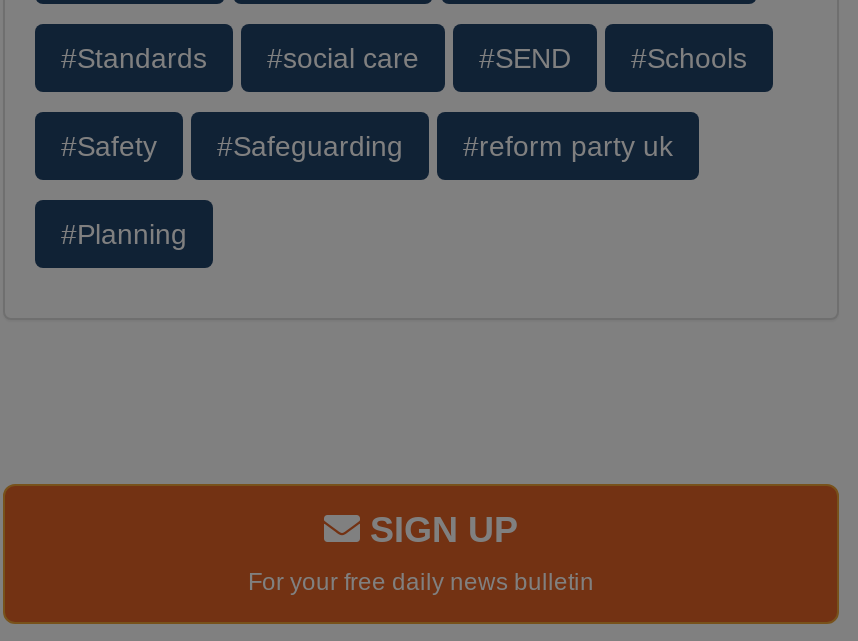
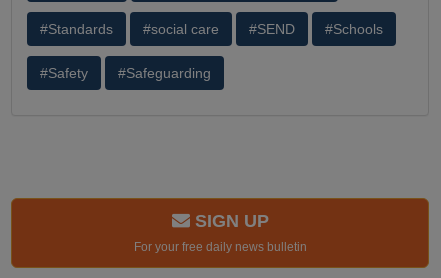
[61,131,673,251] #reform party uk | #Planning -> none

